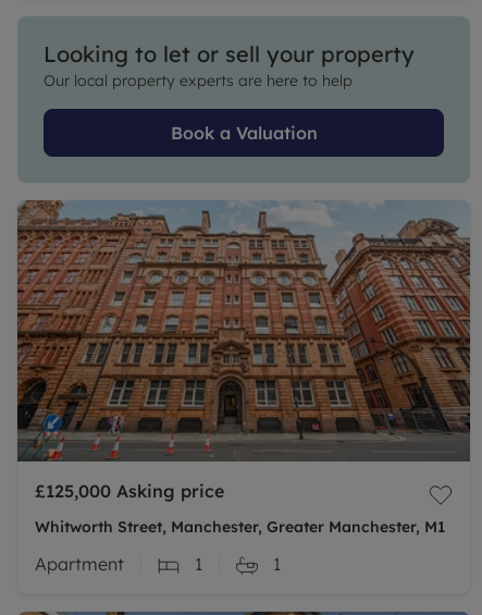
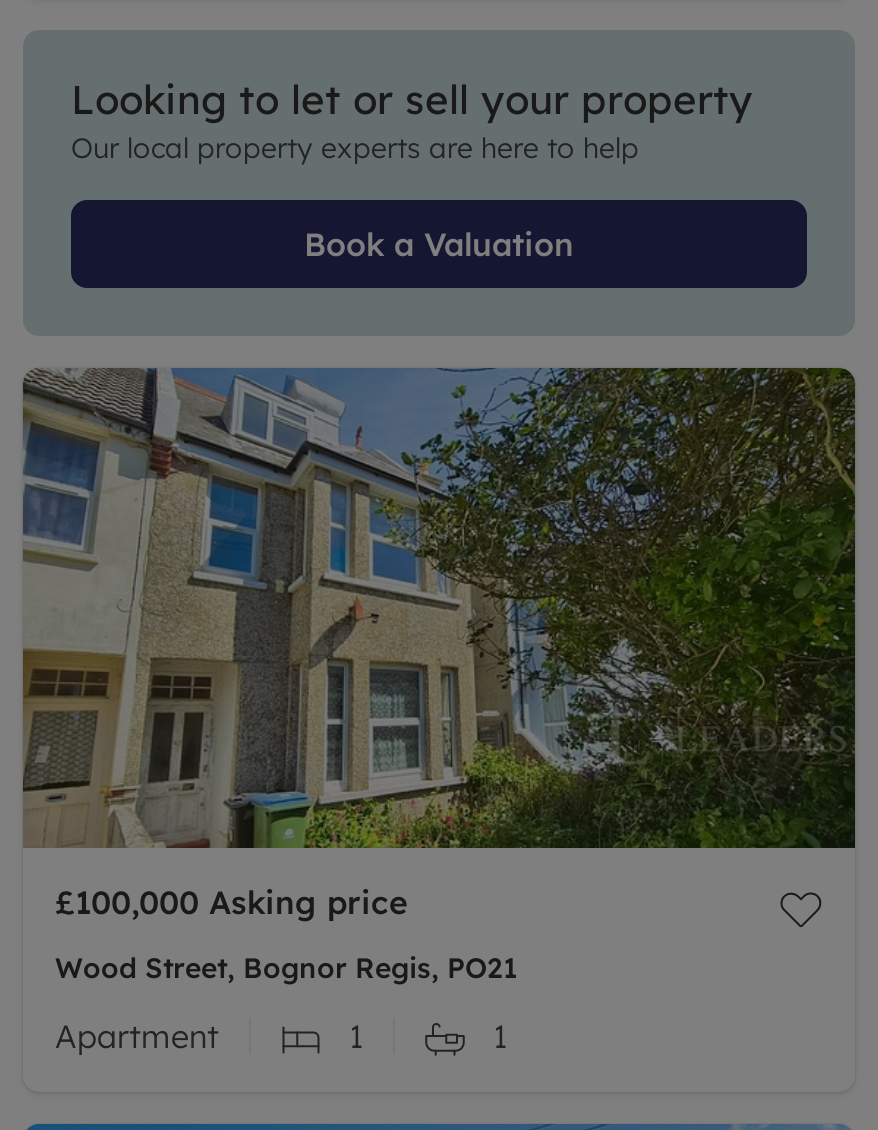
[16,200,471,502] [image] | £125,000 Asking price -> [21,366,857,923] [image] | £100,000 Asking price
[35,517,445,537] Whitworth Street, Manchester, Greater Manchester, M1 -> [55,950,517,986] Wood Street, Bognor Regis, PO21

